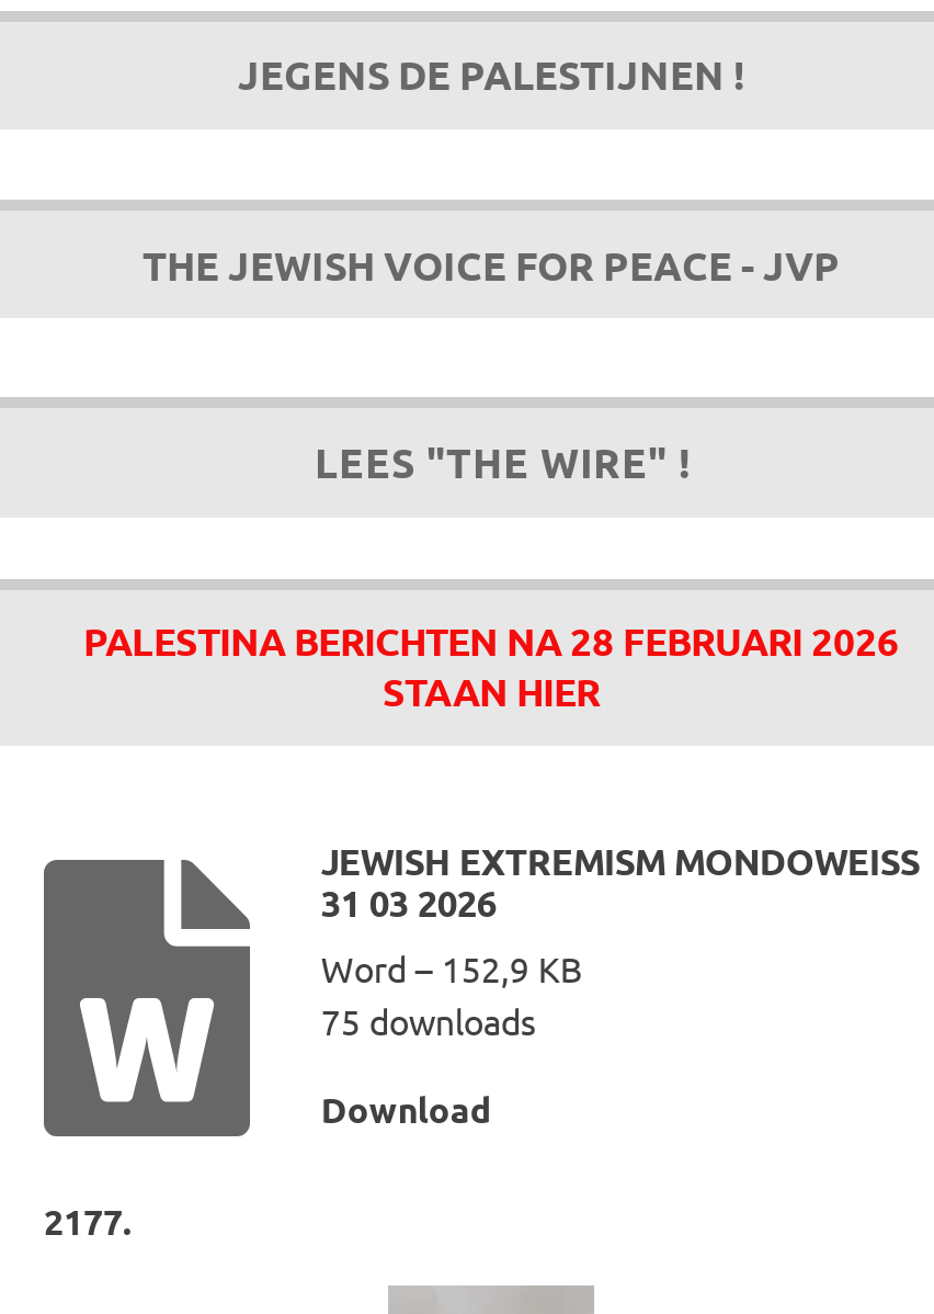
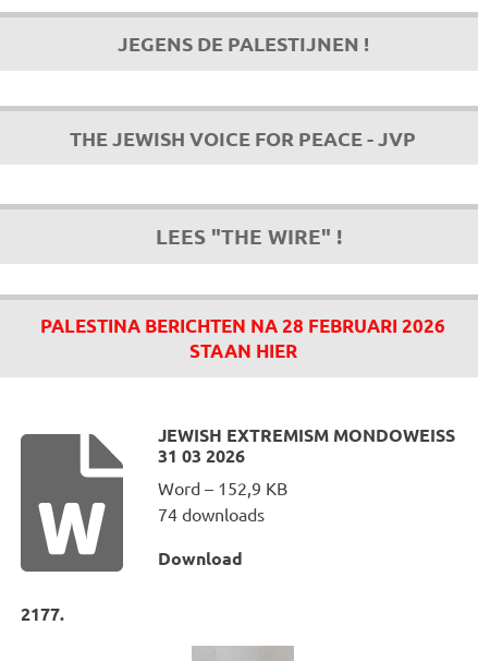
[321,998,536,1042] 75 downloads -> [158,503,265,525] 74 downloads

